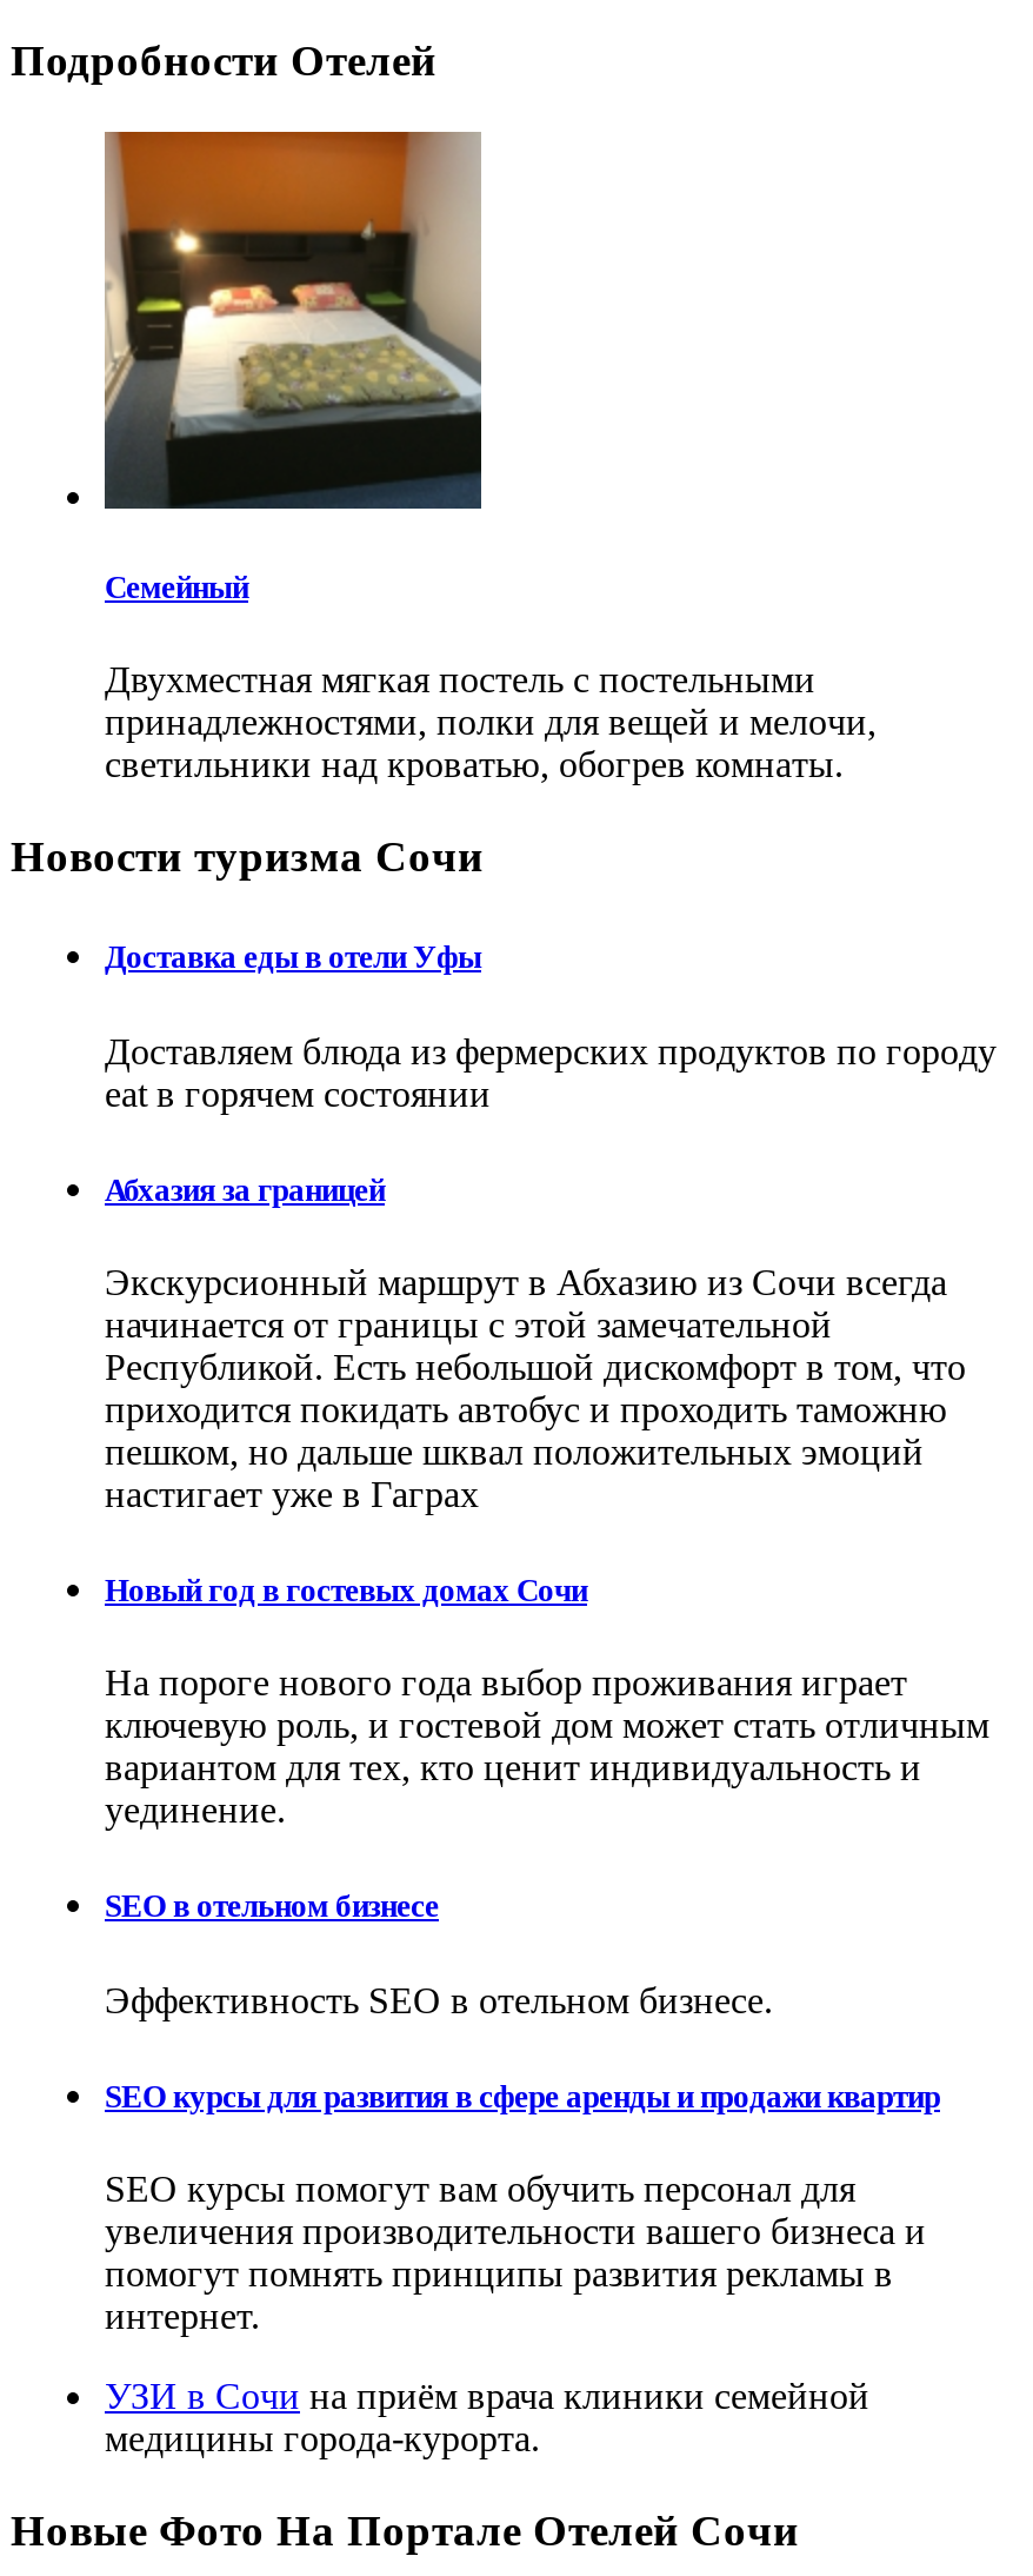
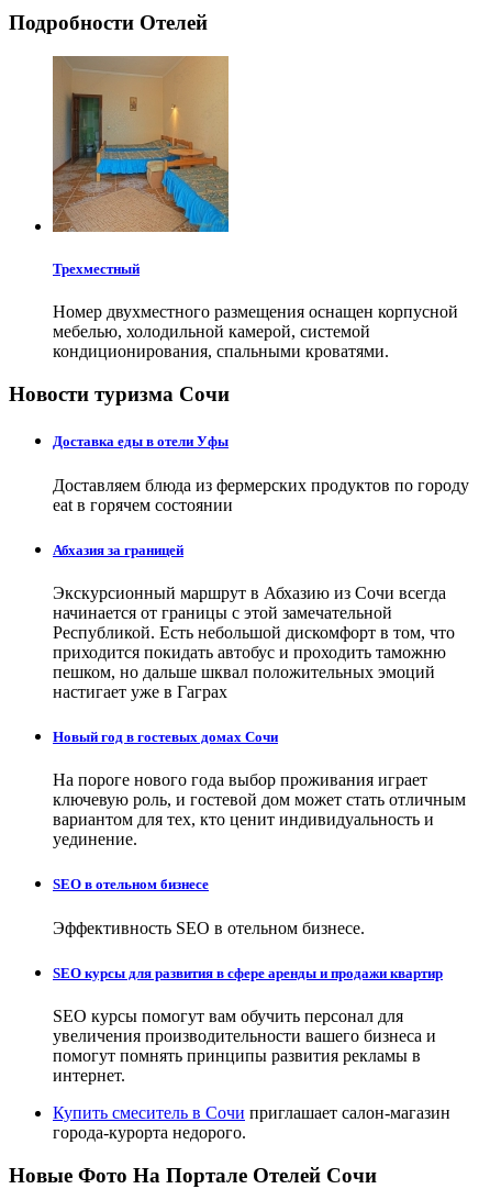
[105,130,484,606] [image] | Семейный -> [52,55,230,277] [image] | Трехместный
[105,660,877,785] Двухместная мягкая постель с постельными | принадлежностями, полки для вещей и мелочи, | светильники над кроватью, обогрев комнаты. -> [53,303,458,361] Номер двухместного размещения оснащен корпусной | мебелью, холодильной камерой, системой | кондиционирования, спальными кроватями.
[105,2376,869,2458] УЗИ в Сочи на приём врача клиники семейной | медицины города-курорта. -> [53,1103,450,1142] Купить смеситель в Сочи приглашает салон-магазин | города-курорта недорого.

